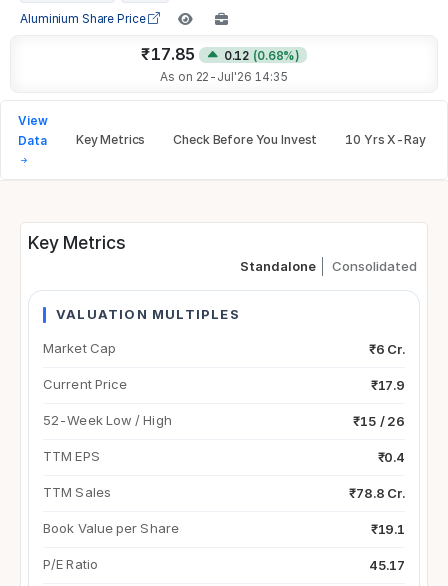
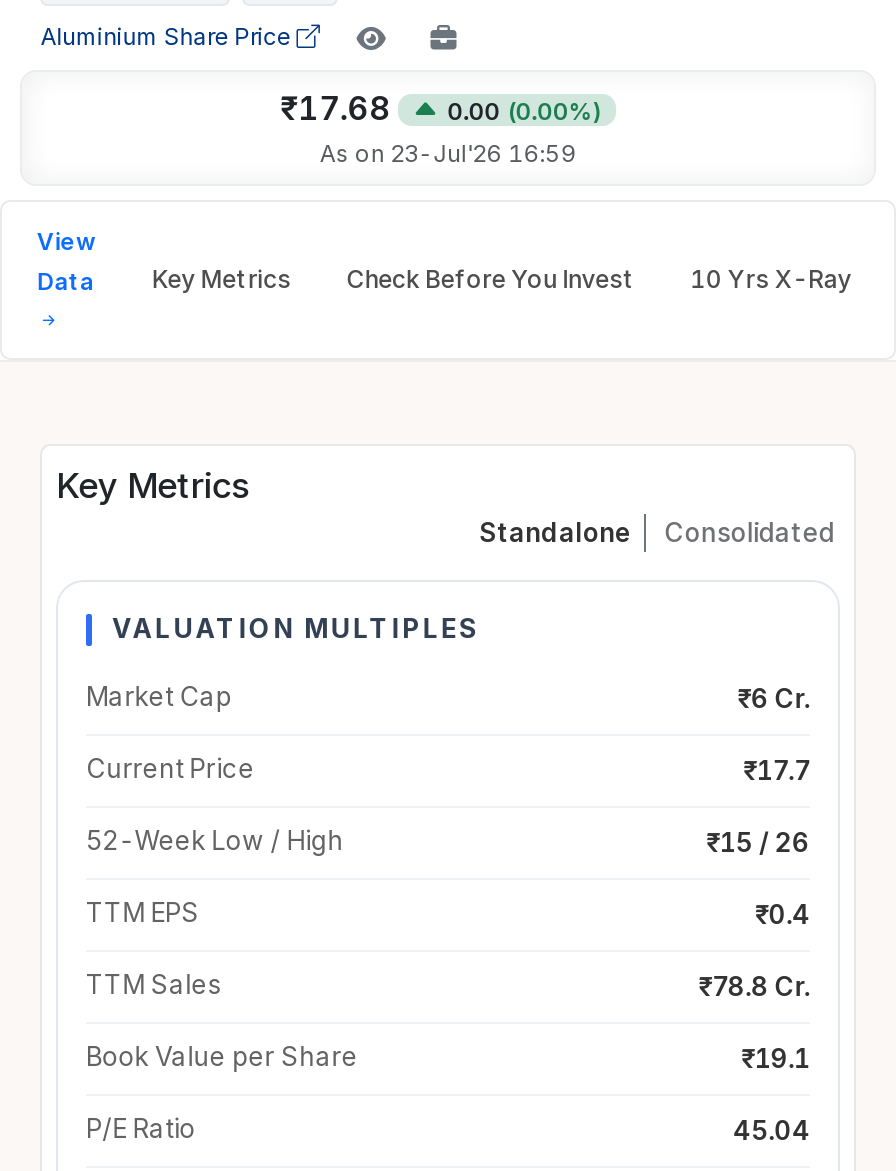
[141,43,199,63] ₹17.85 -> [280,87,398,127] ₹17.68
[224,48,300,62] 0.12 (0.68%) -> [447,97,602,125] 0.00 (0.00%)
[160,70,288,84] As on 22-Jul'26 14:35 -> [320,140,576,168] As on 23-Jul'26 16:59
[371,377,405,393] ₹17.9 -> [743,754,810,786] ₹17.7
[369,557,405,573] 45.17 -> [733,1114,810,1146] 45.04

